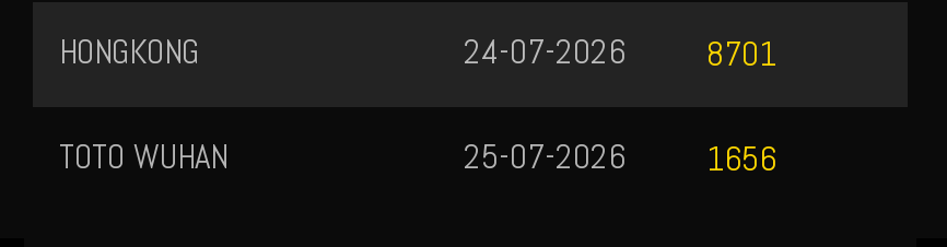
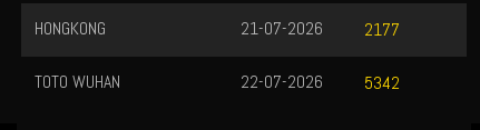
[464,31,626,75] 24-07-2026 -> [241,18,323,40] 21-07-2026
[706,32,776,76] 8701 -> [364,18,400,41] 2177
[464,136,626,179] 25-07-2026 -> [241,71,323,93] 22-07-2026
[706,137,776,181] 1656 -> [364,72,400,94] 5342

